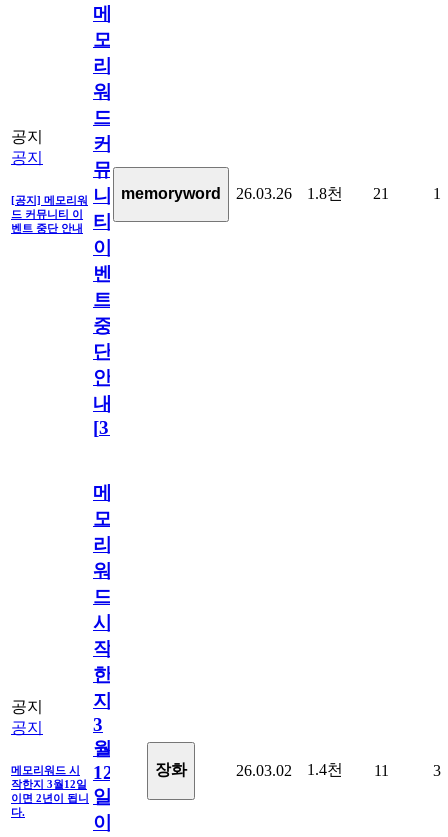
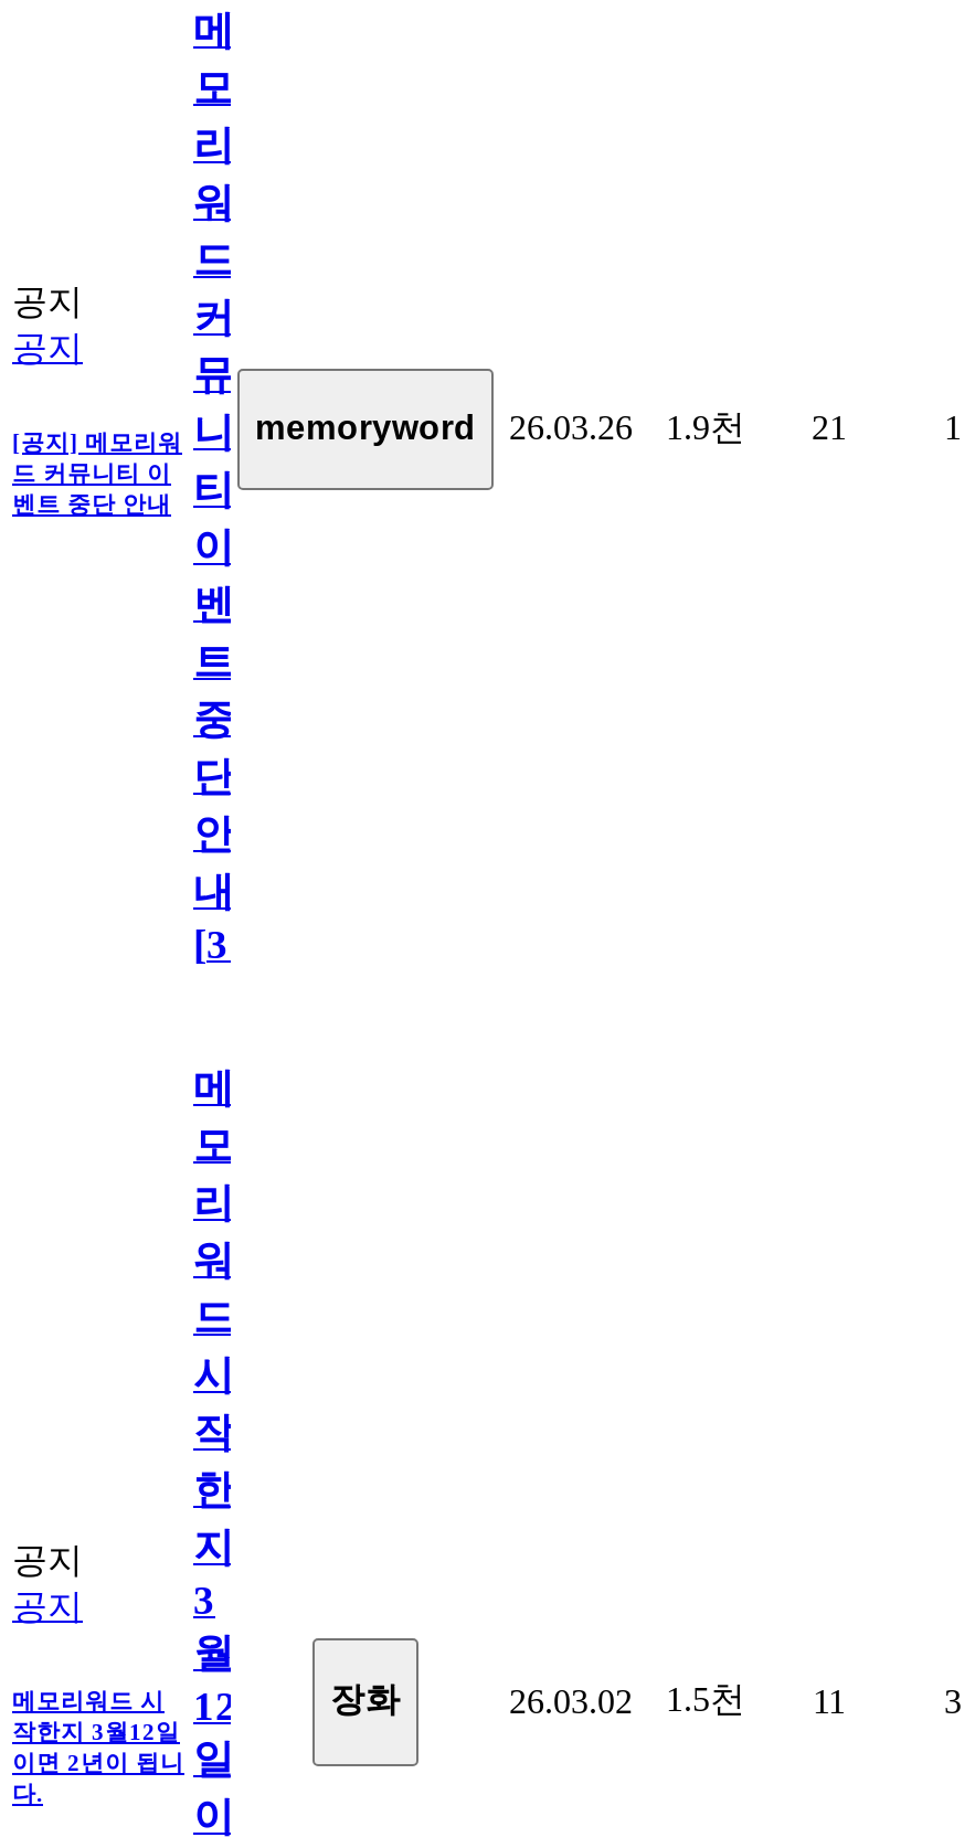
[307,185,343,202] 1.8천 -> [666,408,745,445] 1.9천
[236,761,388,779] 26.03.02 1.4천 11 -> [509,1679,846,1719] 26.03.02 1.5천 11

